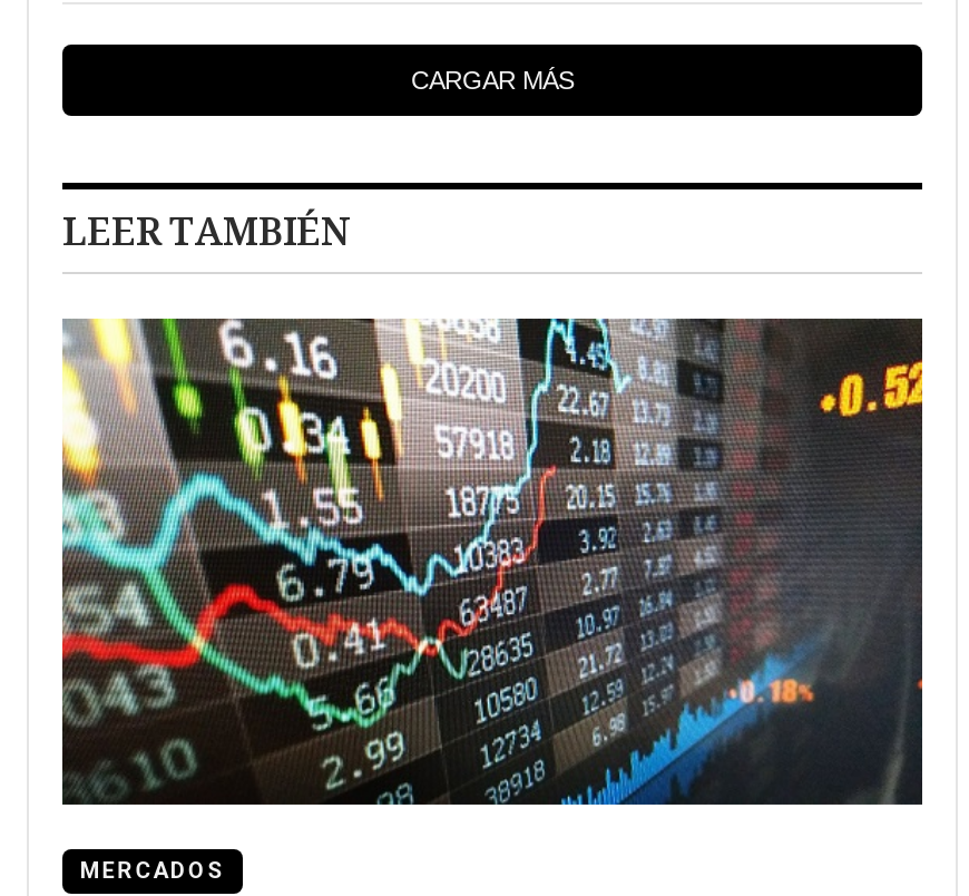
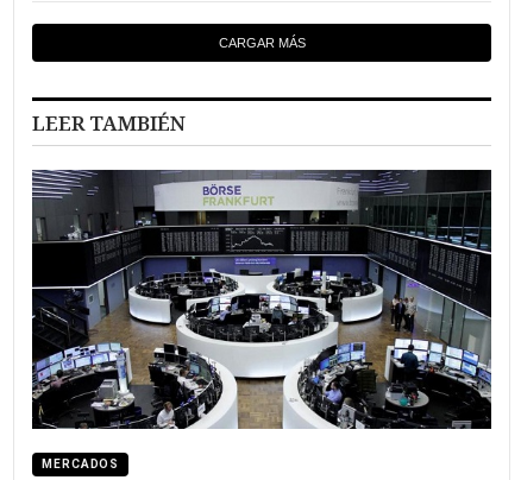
[60,316,924,807] [image] -> [31,169,492,430] [image]

